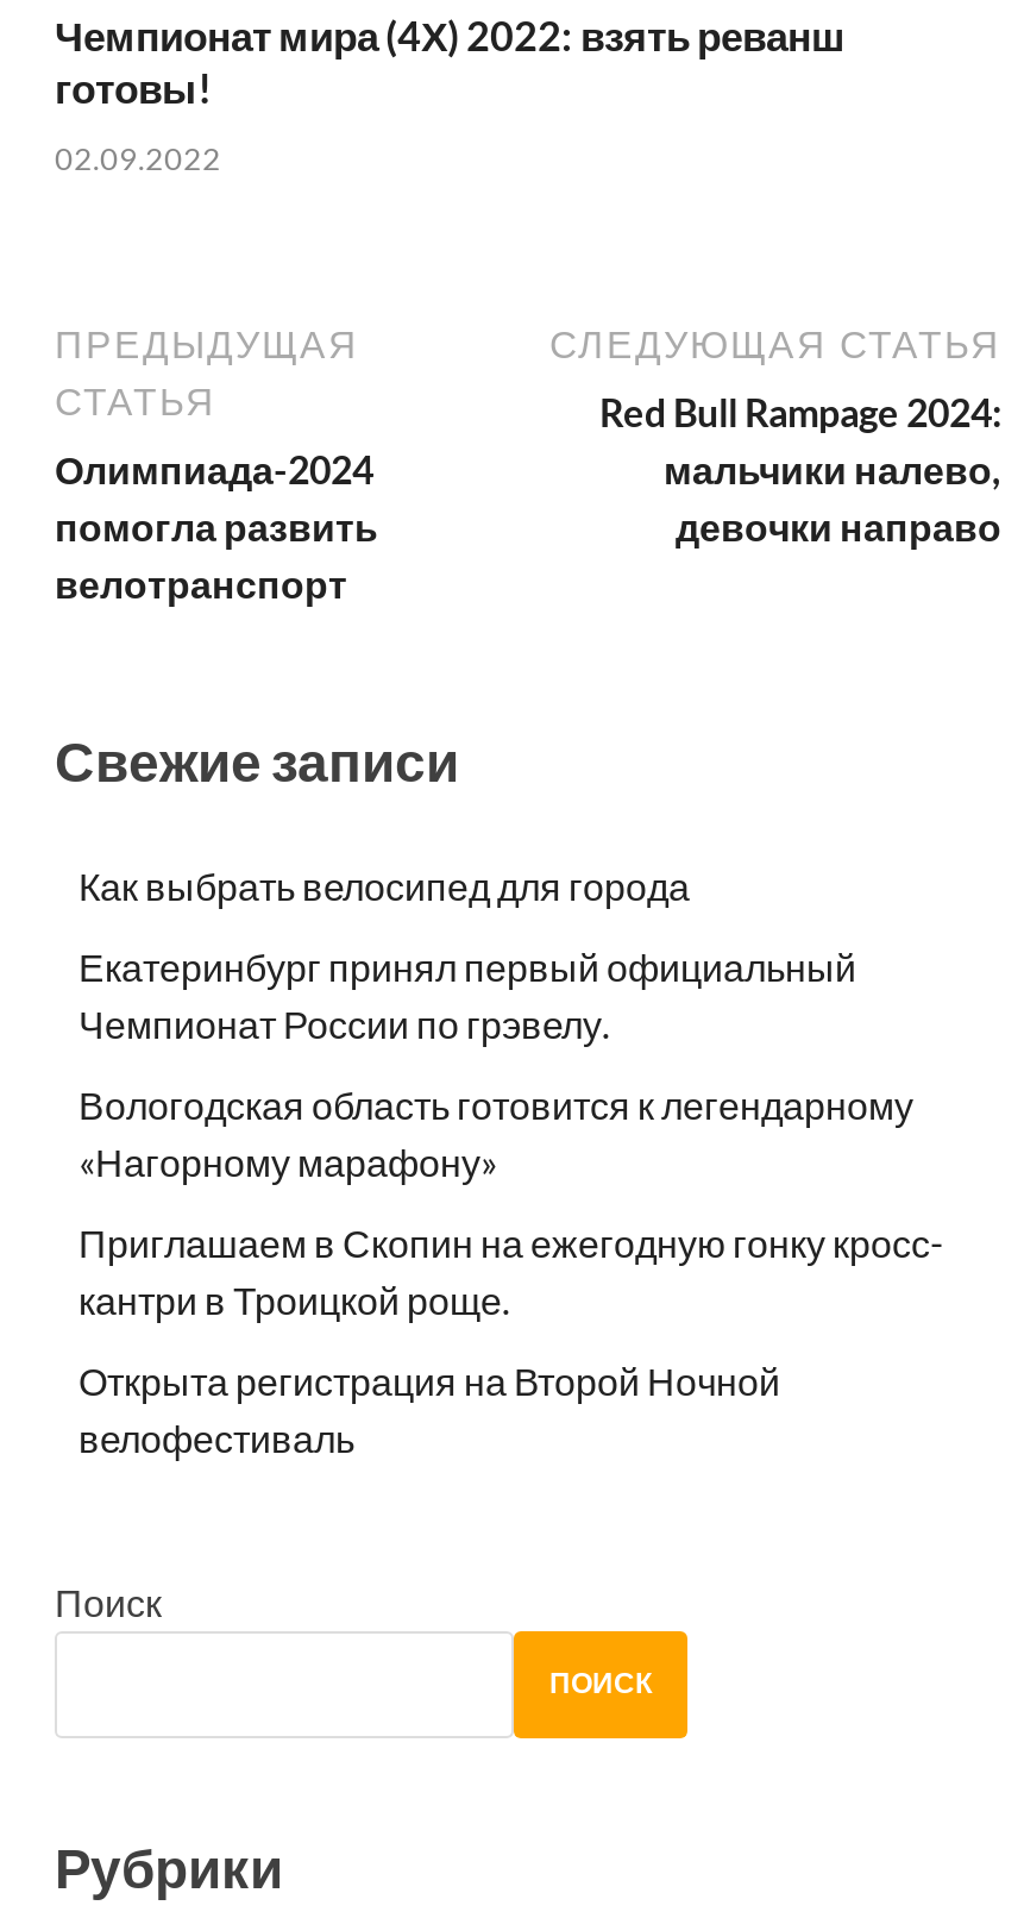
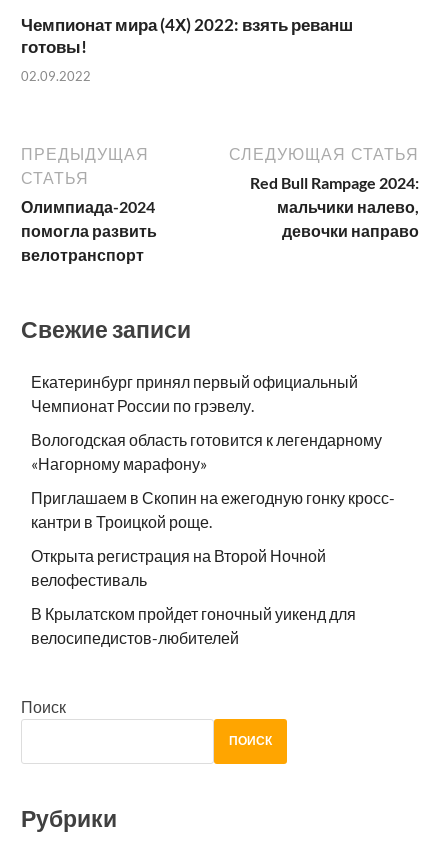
[78,862,690,907] Как выбрать велосипед для города -> none
moved [78,943,944,1459] -> [31,372,395,589]: Екатеринбург принял первый официальный | Чемпионат России по грэвелу. | Вологодская область готовится к легендарному | «Нагорному марафону» | Приглашаем в Скопин на ежегодную гонку кросс- | кантри в Троицкой роще. | Открыта регистрация на Второй Ночной | велофестиваль
none -> [31,604,356,647] В Крылатском пройдет гоночный уикенд для | велосипедистов-любителей

